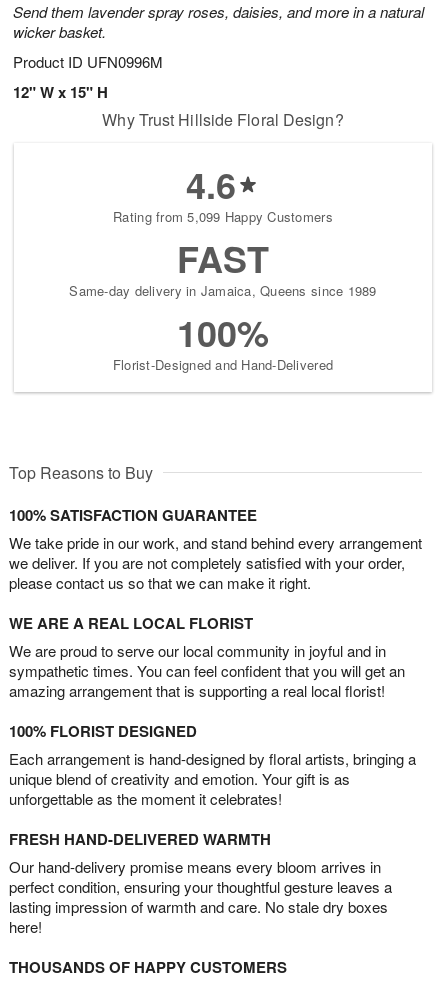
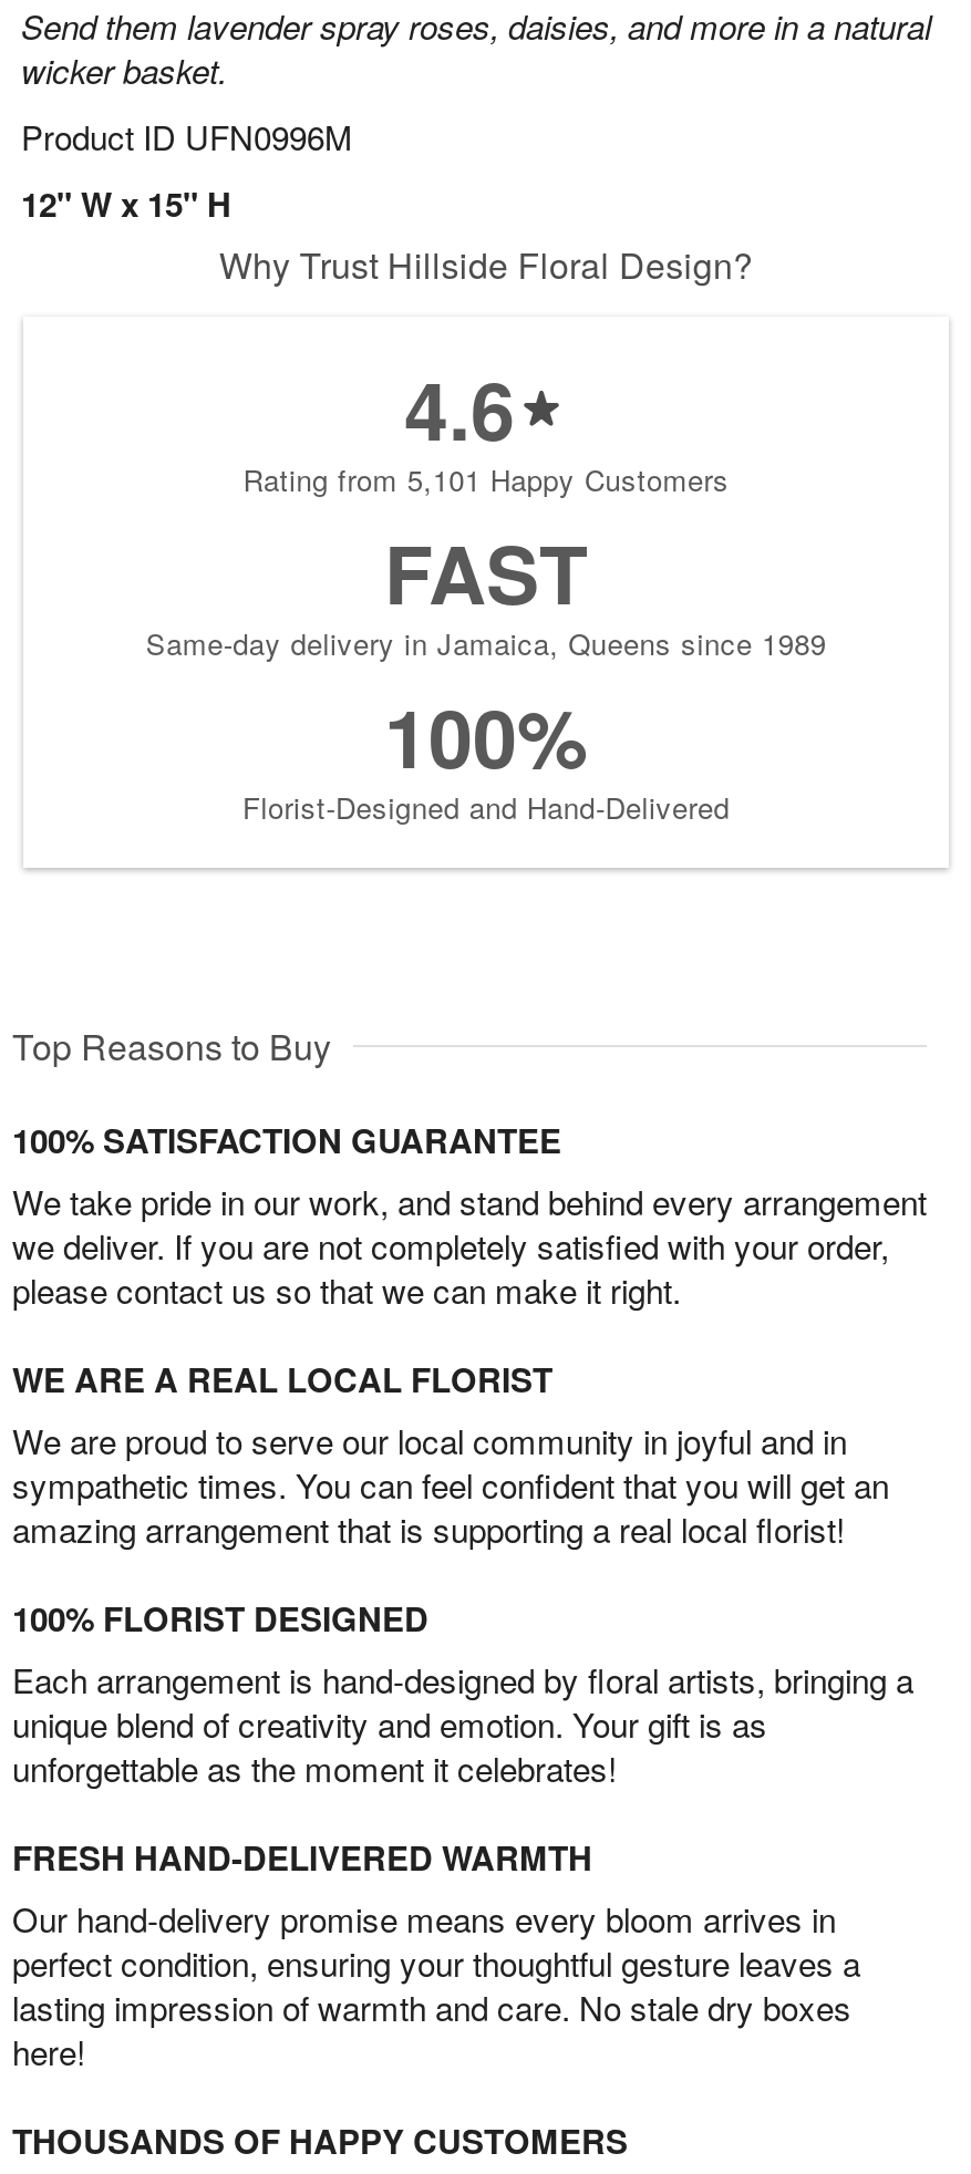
[113,207,333,226] Rating from 5,099 Happy Customers -> [243,459,729,501] Rating from 5,101 Happy Customers

